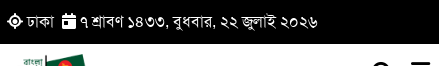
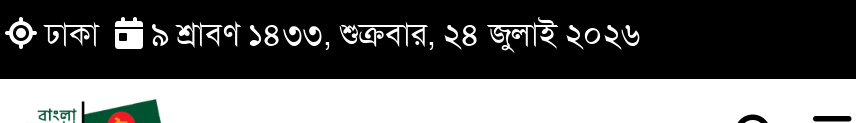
[80,11,318,32] ৭ শ্রাবণ ১৪৩৩, বুধবার, ২২ জুলাই ২০২৬ -> [151,13,641,55] ৯ শ্রাবণ ১৪৩৩, শুক্রবার, ২৪ জুলাই ২০২৬

